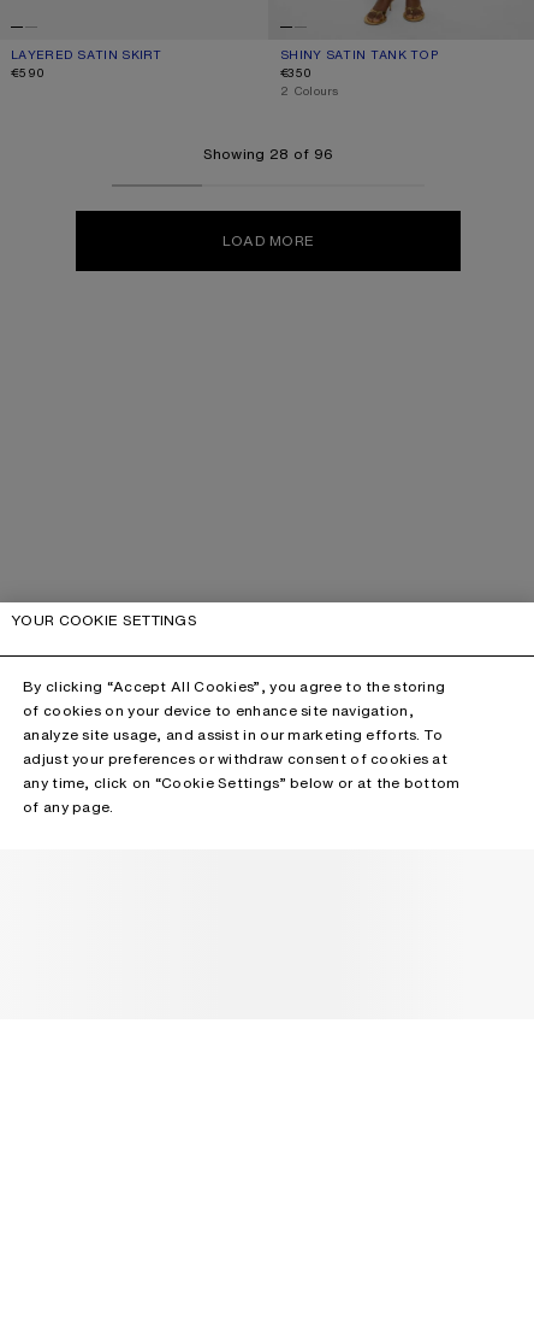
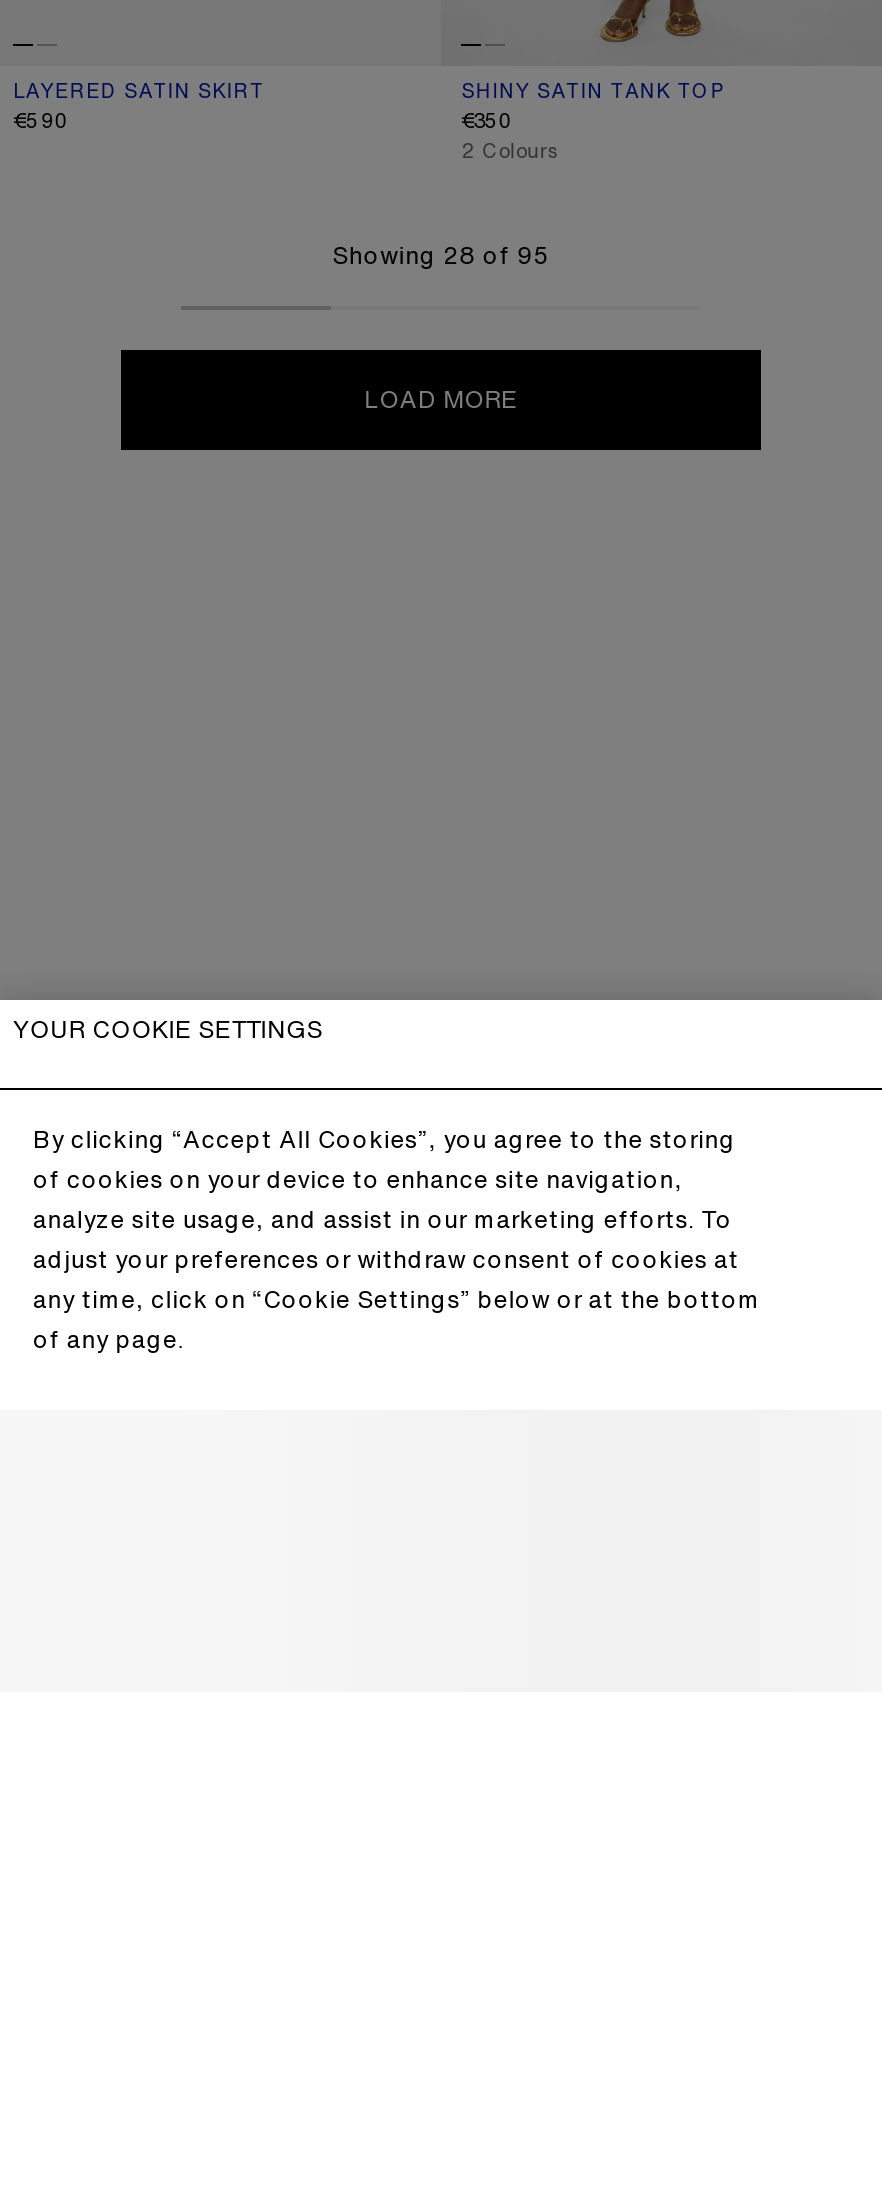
[203,143,334,164] Showing 28 of 96 -> [332,238,550,272] Showing 28 of 95

